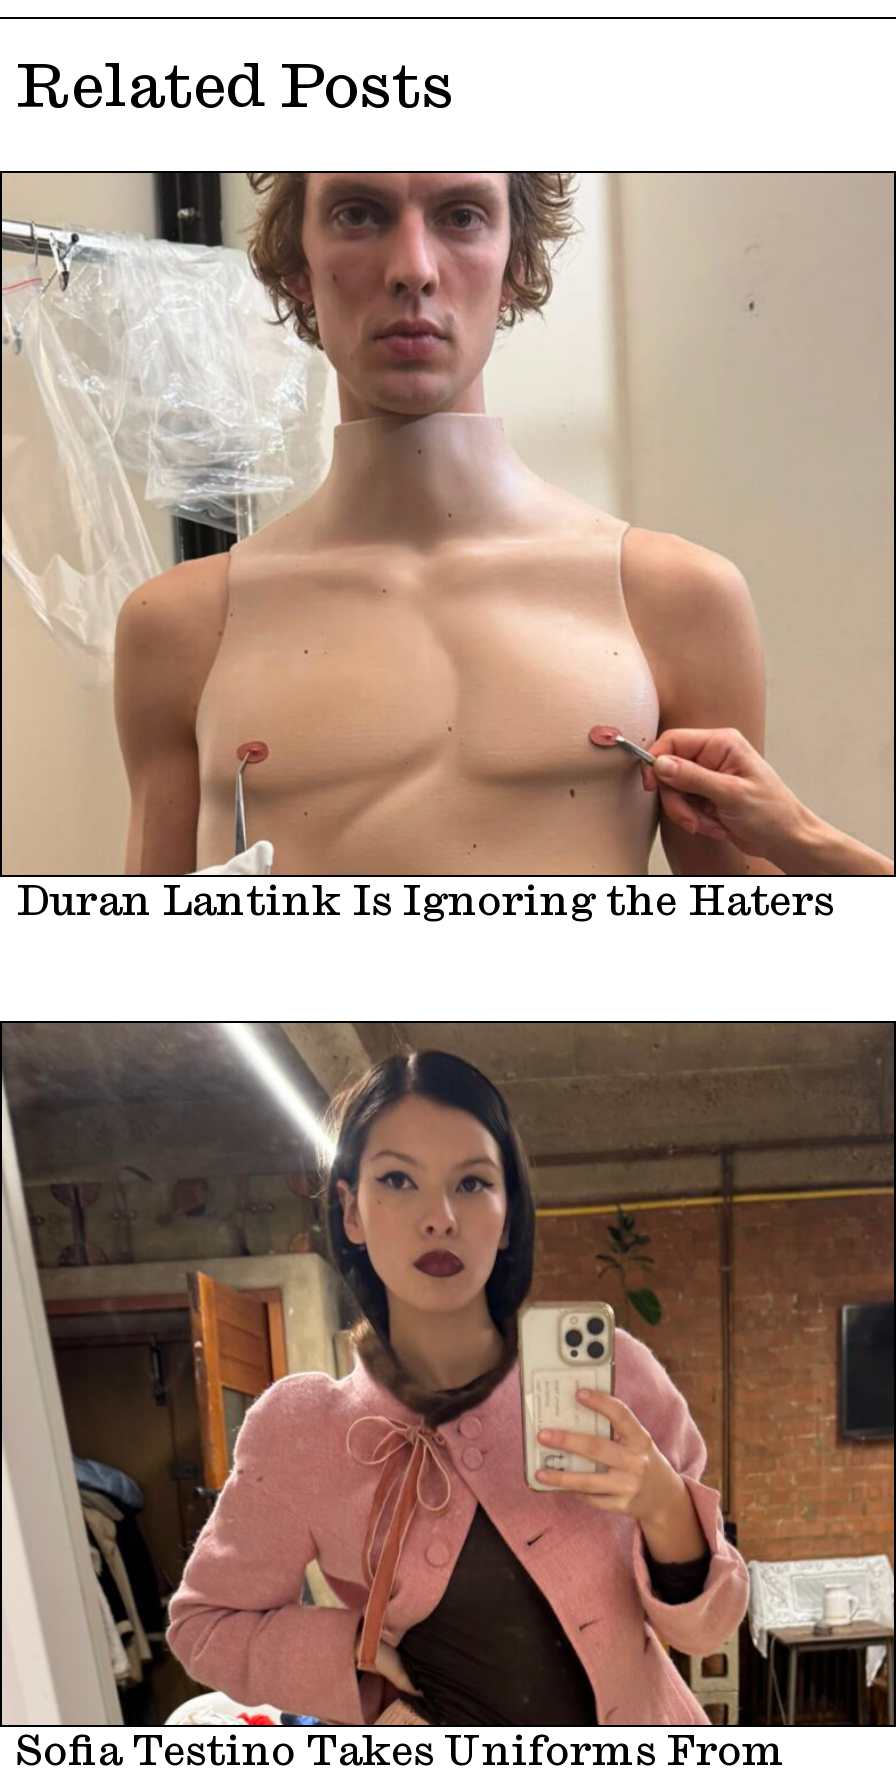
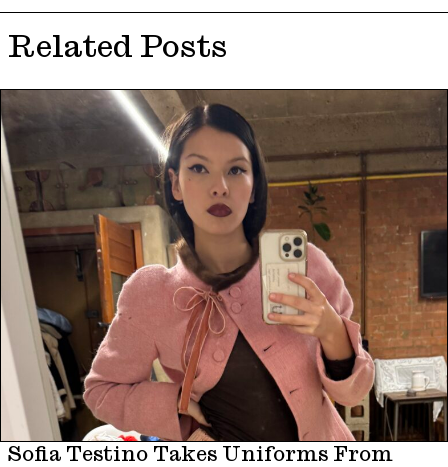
[6,170,890,921] [image] | Duran Lantink Is Ignoring the Haters -> none

